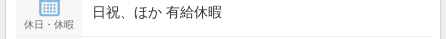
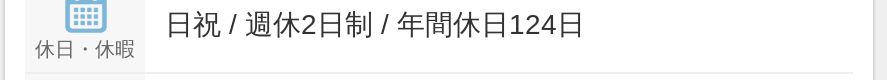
[92,4,222,20] 日祝、ほか 有給休暇 -> [165,7,585,39] 日祝 / 週休2日制 / 年間休日124日

